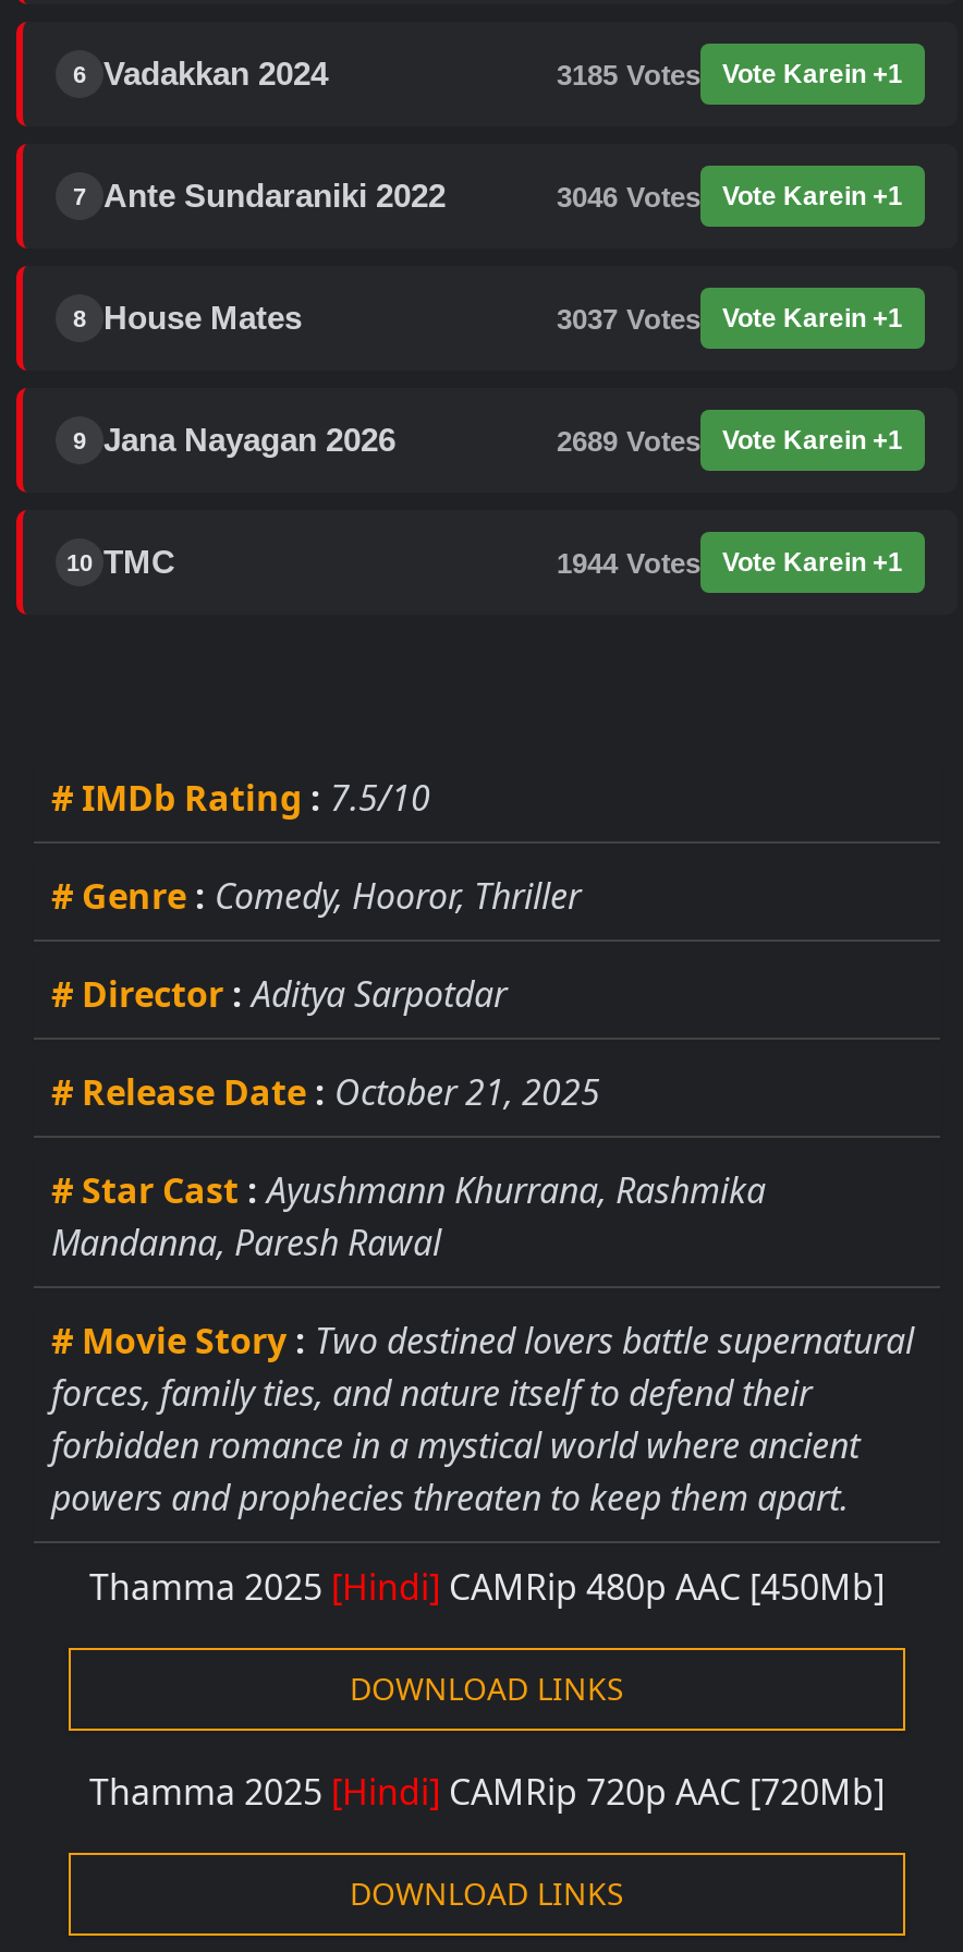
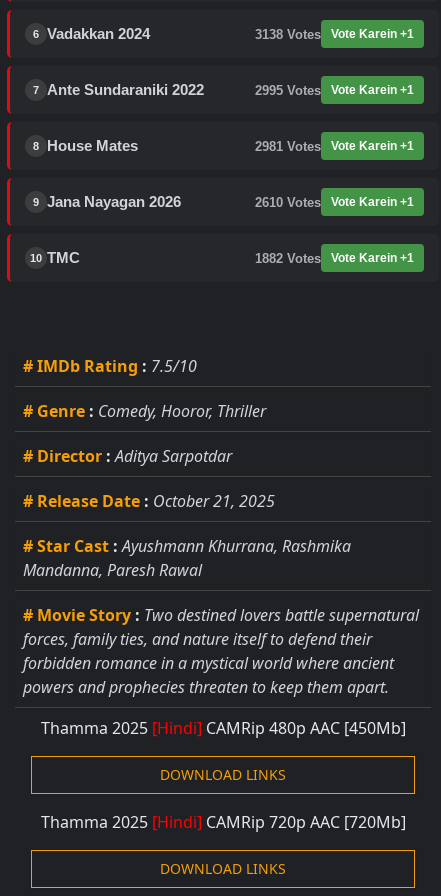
[557,58,903,90] 3185 Votes Vote Karein +1 -> [255,26,414,41] 3138 Votes Vote Karein +1
[557,180,903,213] 3046 Votes Vote Karein +1 -> [255,82,414,97] 2995 Votes Vote Karein +1
[557,302,903,335] 3037 Votes Vote Karein +1 -> [255,138,414,153] 2981 Votes Vote Karein +1
[557,424,903,457] 2689 Votes Vote Karein +1 -> [255,194,414,209] 2610 Votes Vote Karein +1
[557,546,903,579] 1944 Votes Vote Karein +1 -> [255,250,414,265] 1882 Votes Vote Karein +1

